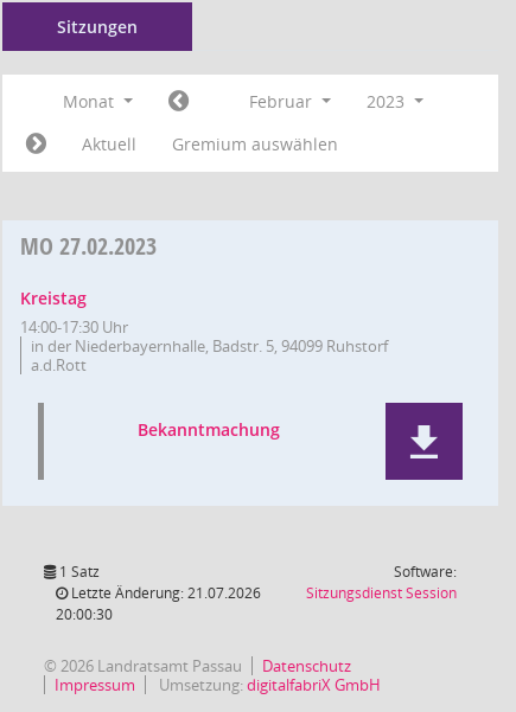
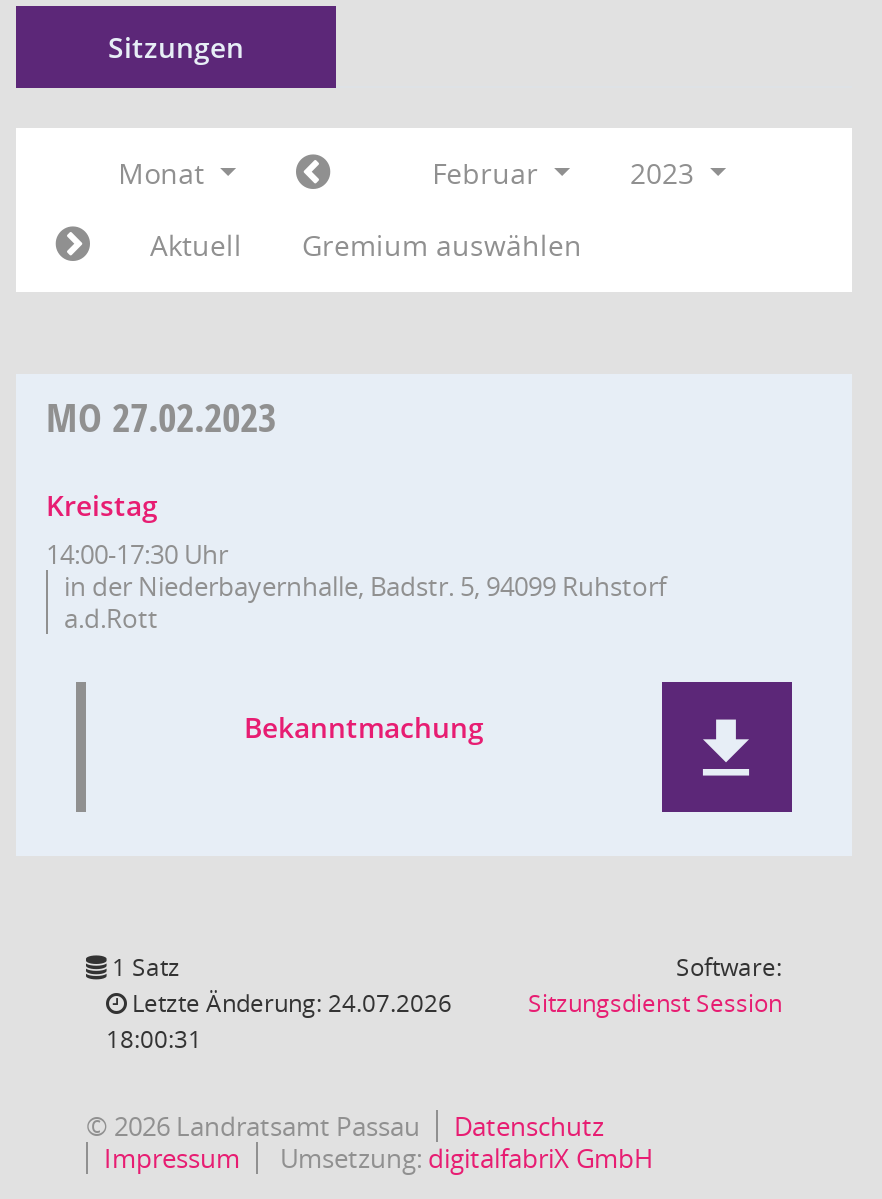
[68,583,261,603] Letzte Änderung: 21.07.2026 -> [126,986,452,1020] Letzte Änderung: 24.07.2026
[56,604,113,624] 20:00:30 -> [106,1022,202,1056] 18:00:31

